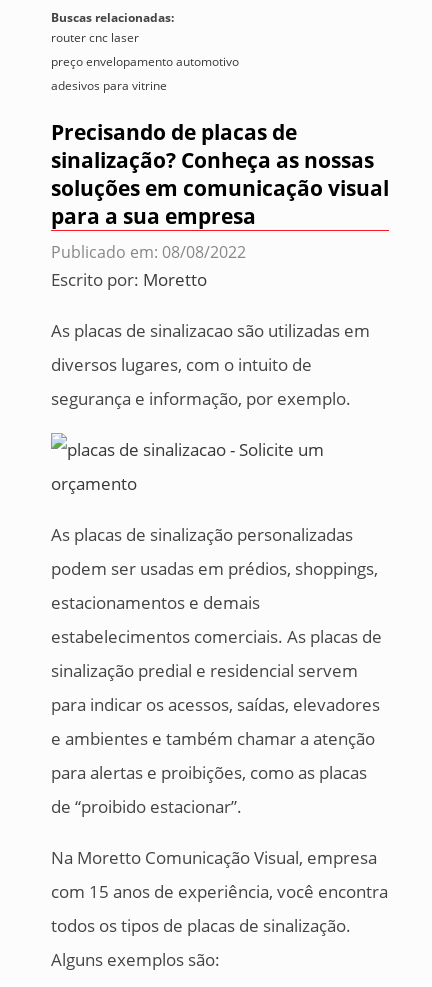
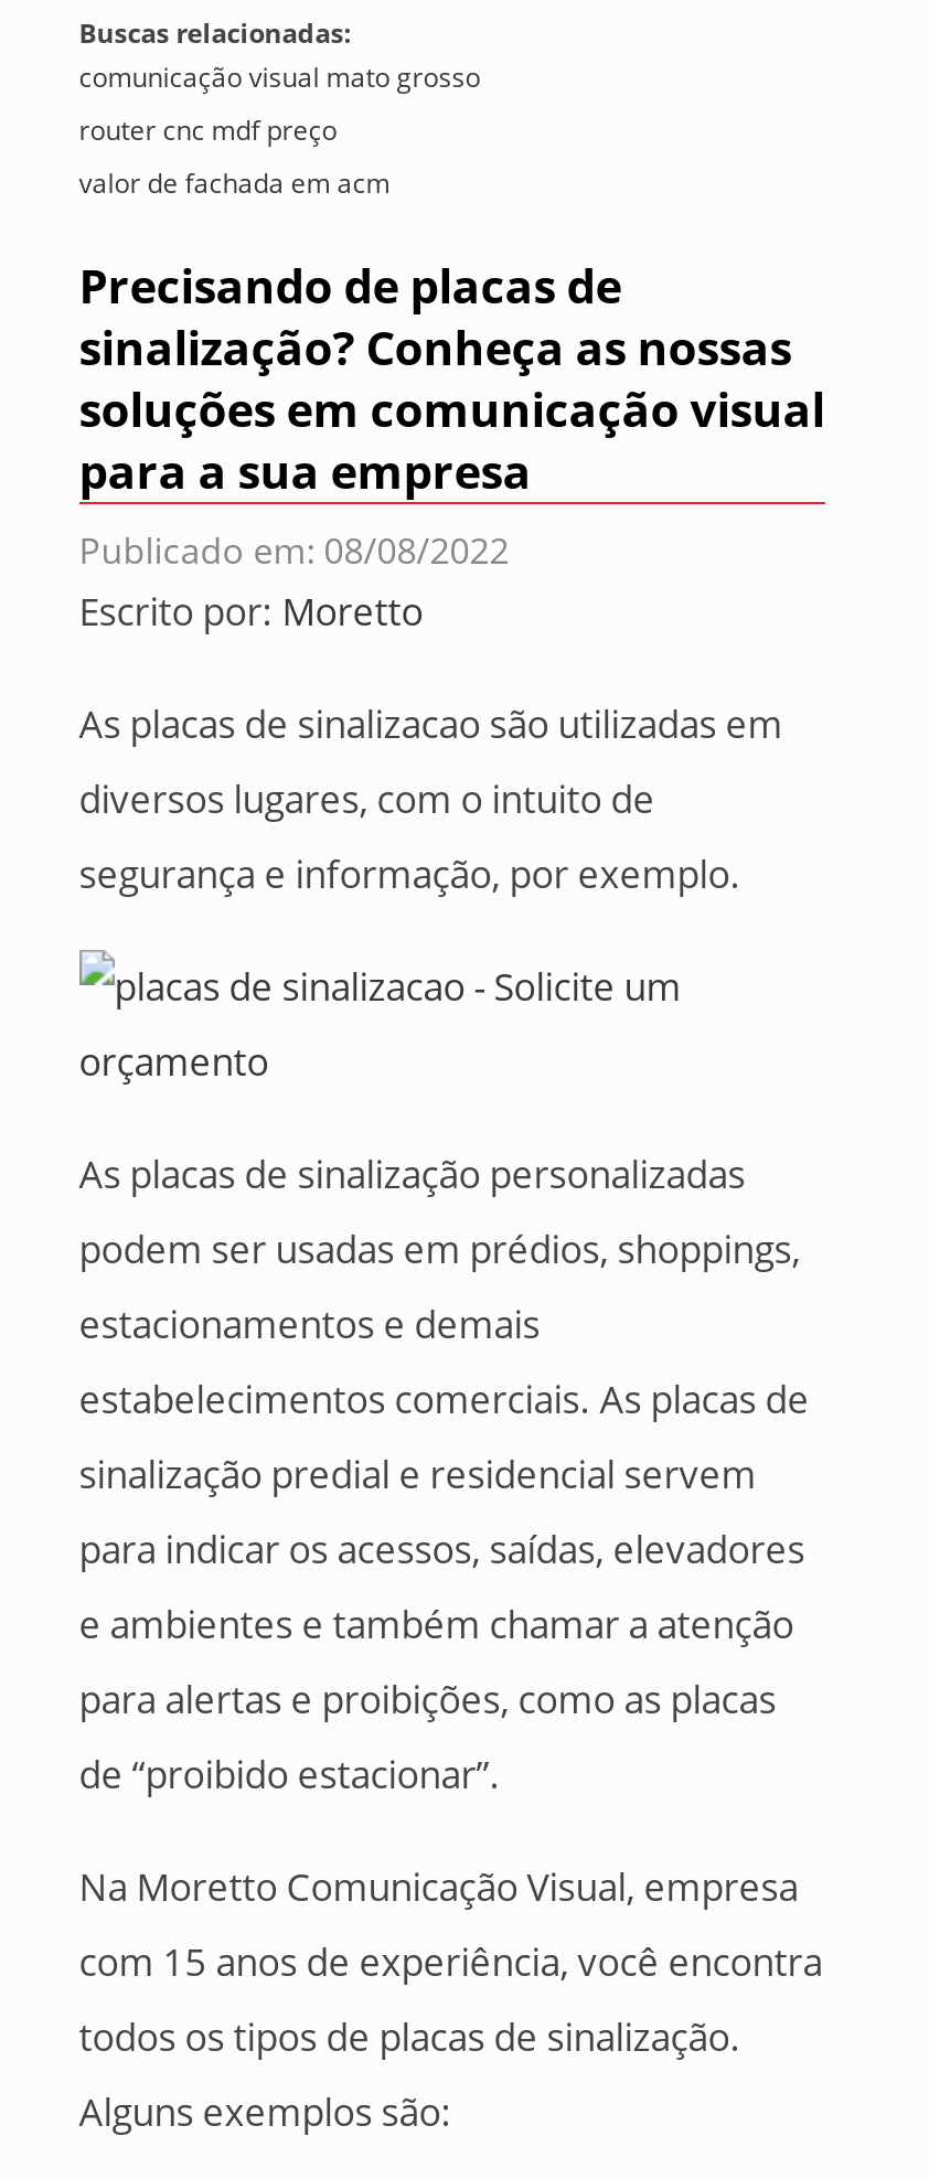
[51,29,239,94] router cnc laser | preço envelopamento automotivo | adesivos para vitrine -> [79,58,481,202] comunicação visual mato grosso | router cnc mdf preço | valor de fachada em acm

